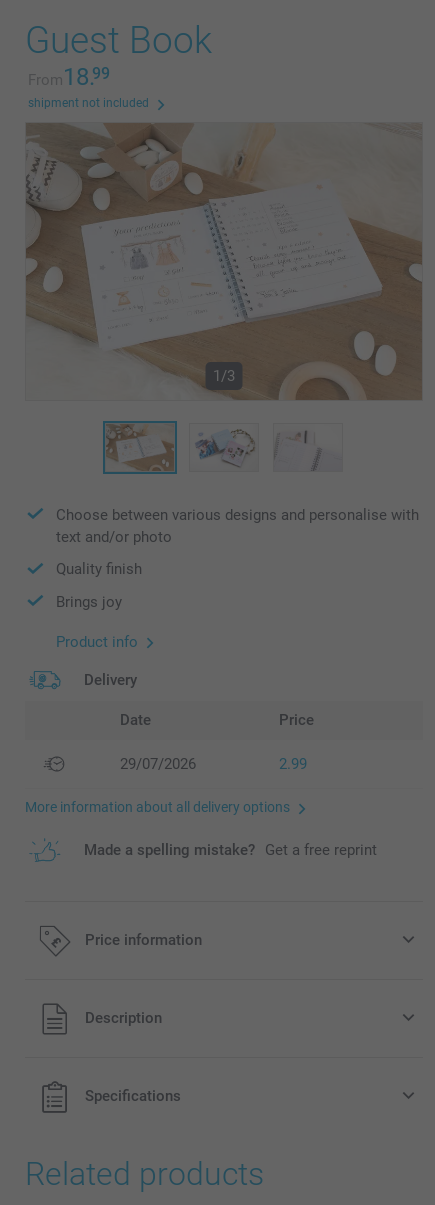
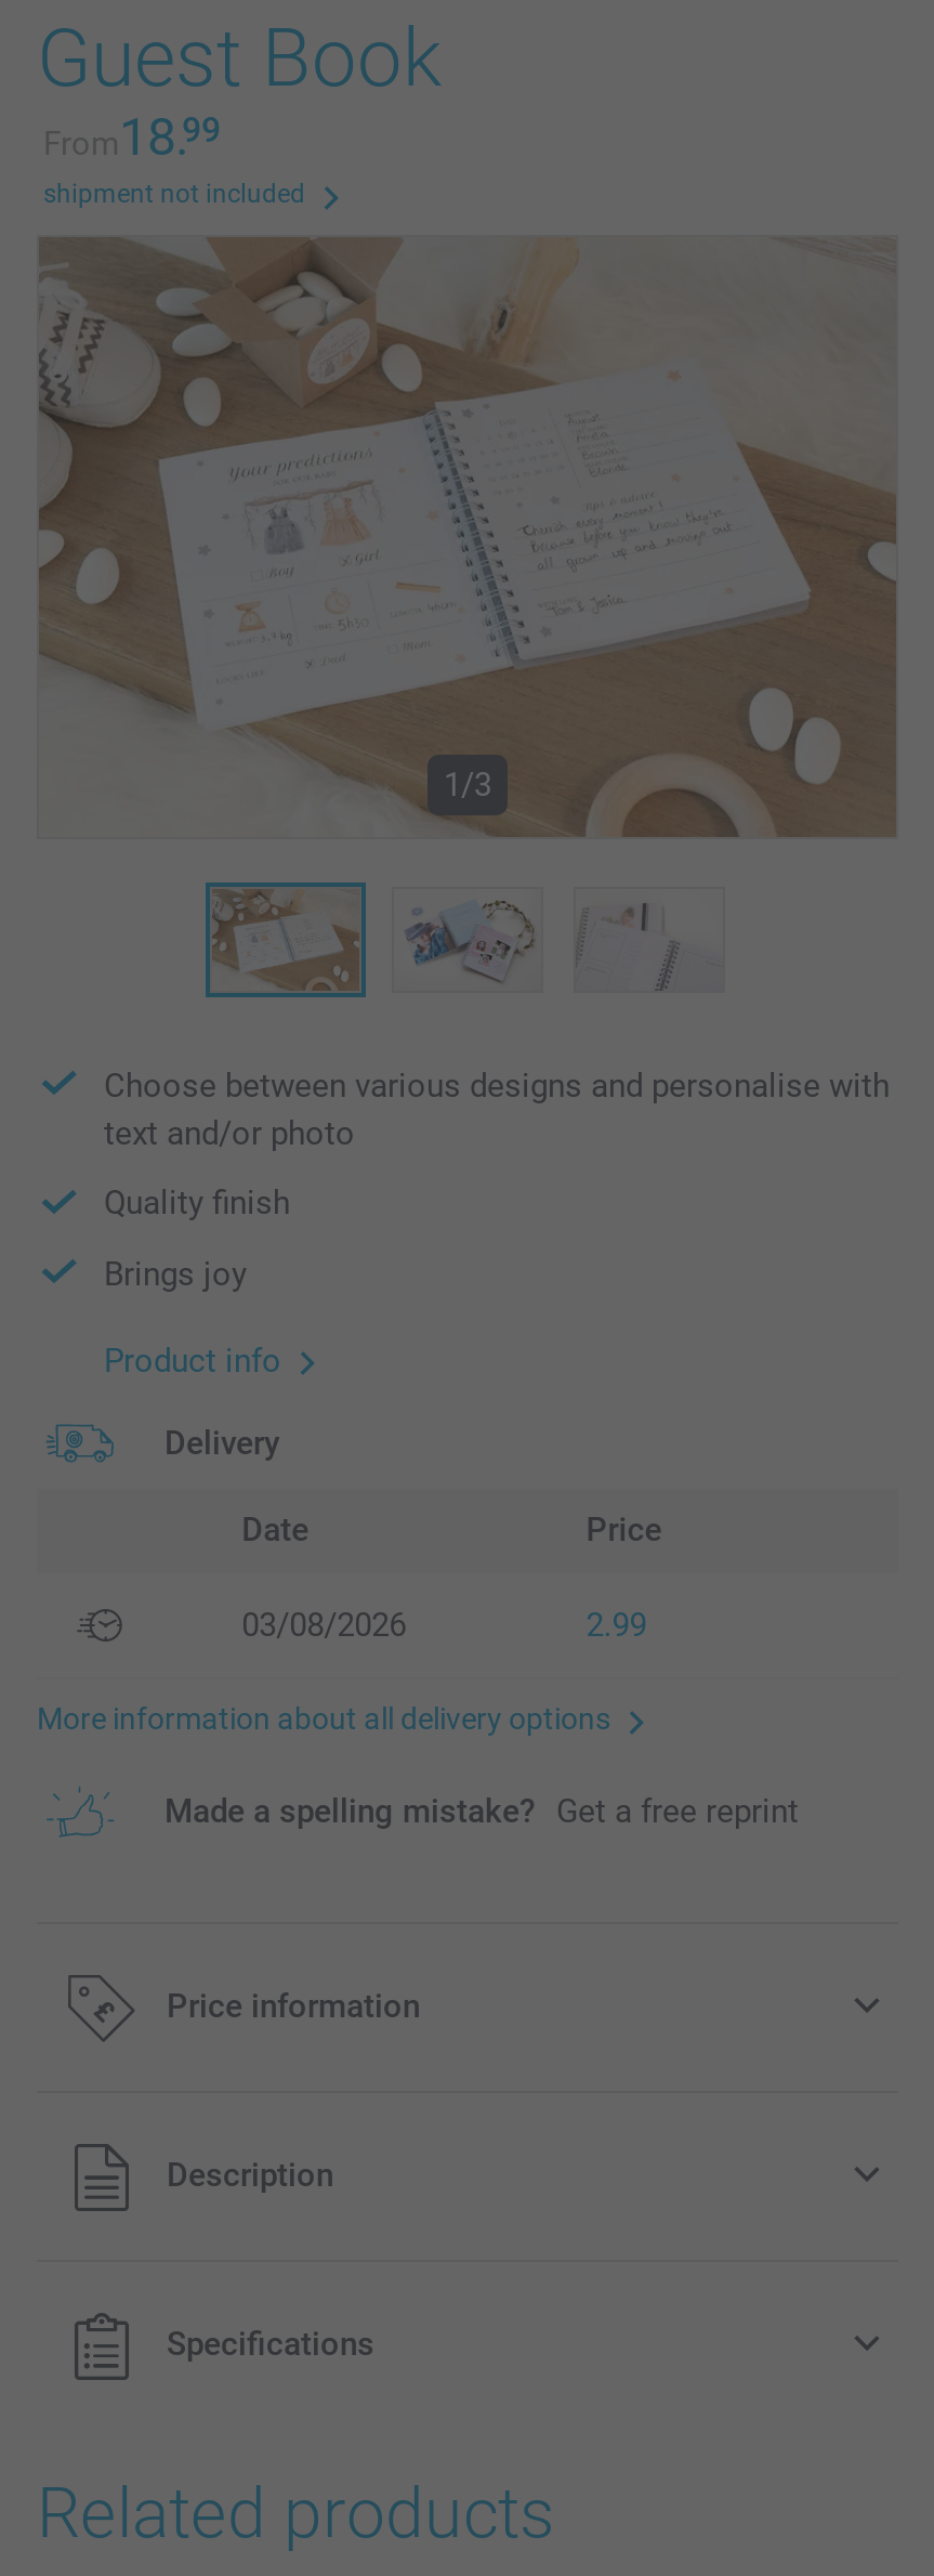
[120,755,196,773] 29/07/2026 -> [242,1606,406,1645] 03/08/2026

